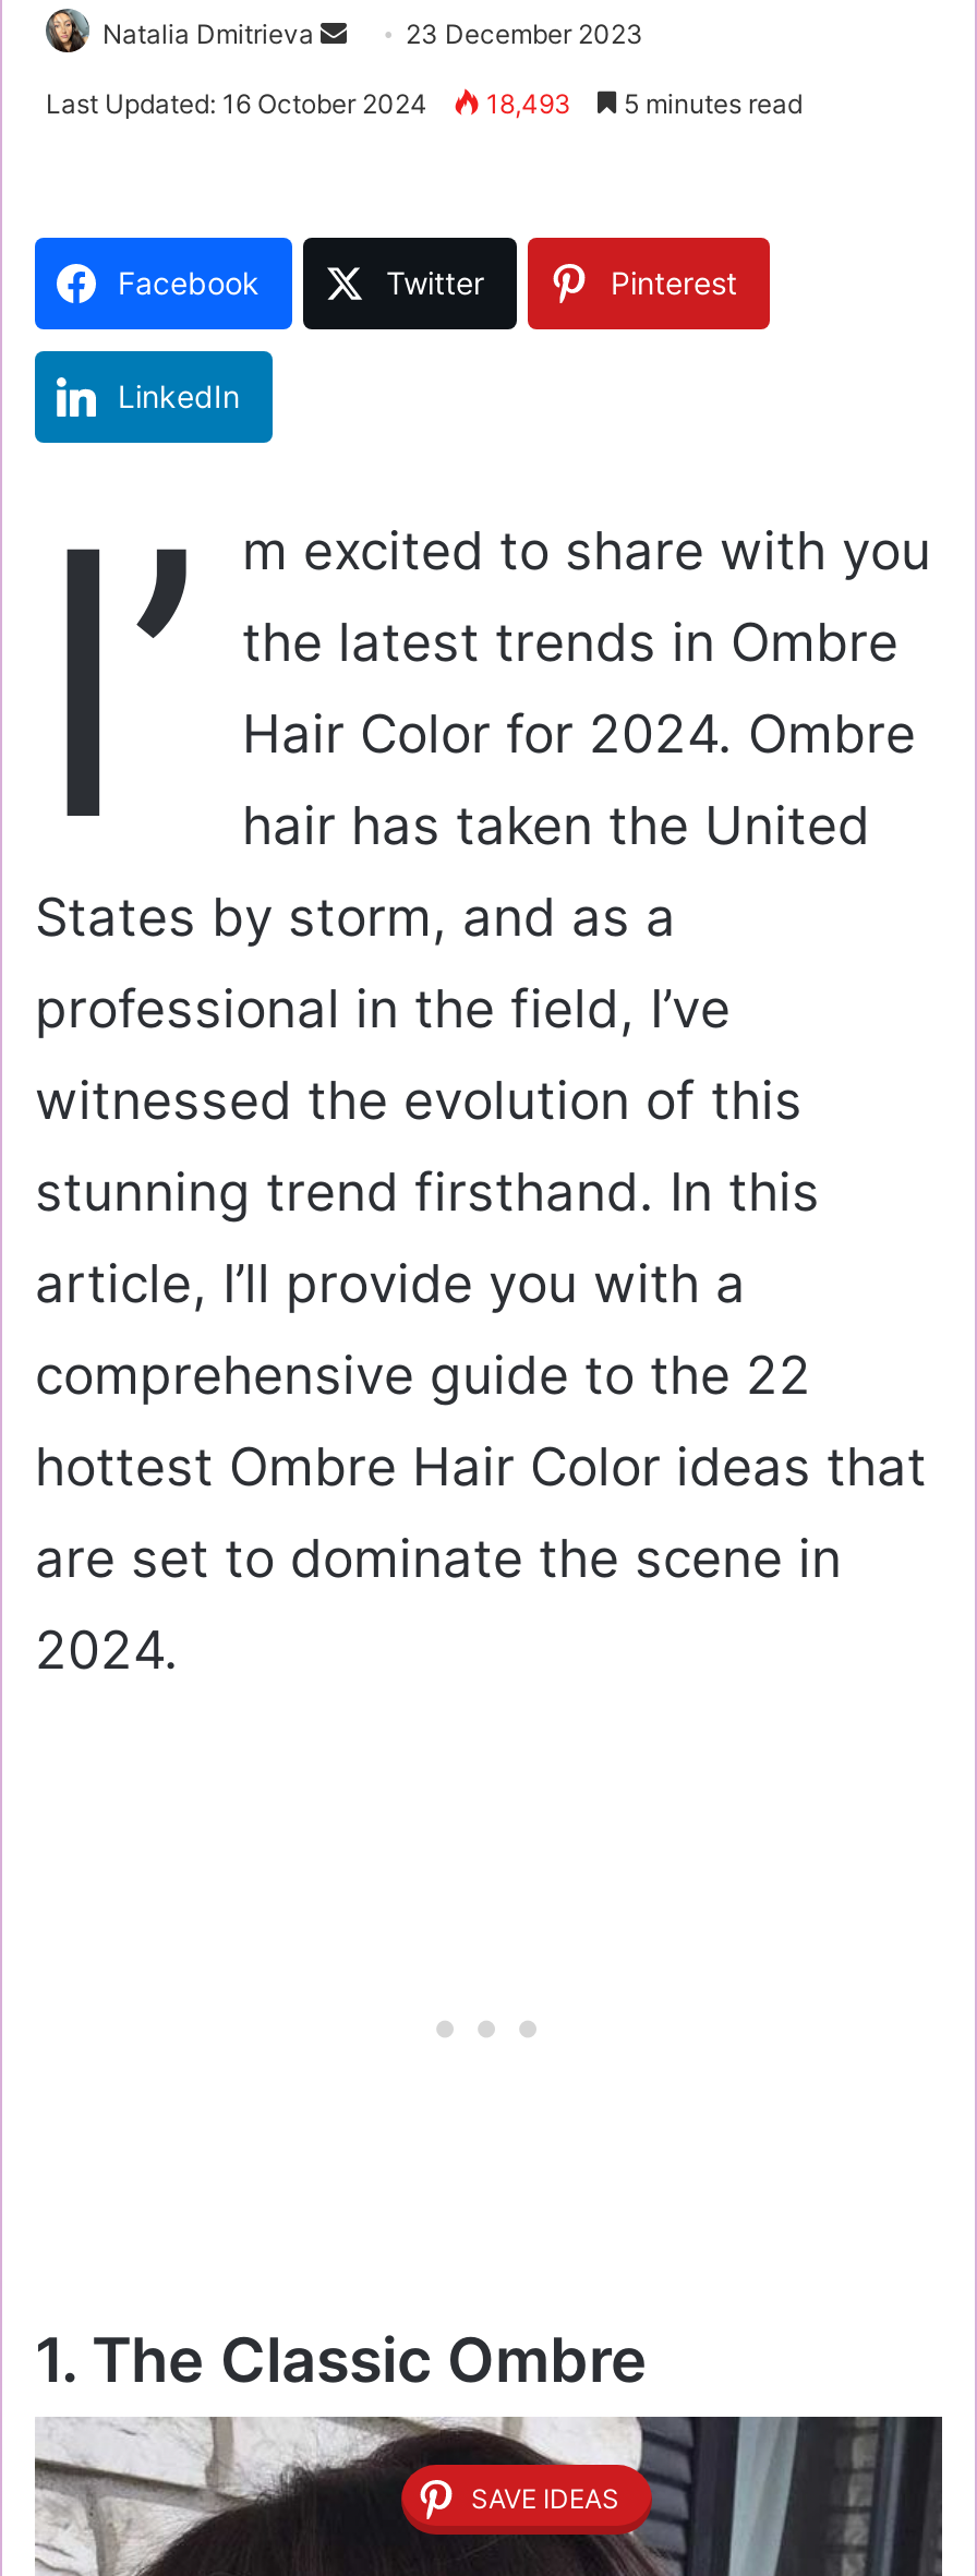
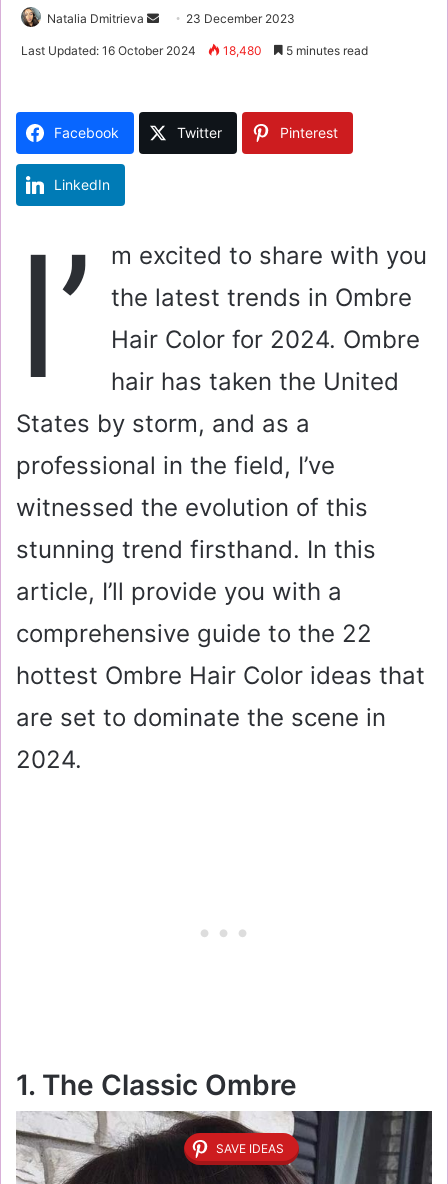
[46,87,803,120] Last Updated: 16 October 2024 18,493 5 minutes read -> [21,43,368,58] Last Updated: 16 October 2024 18,480 5 minutes read

